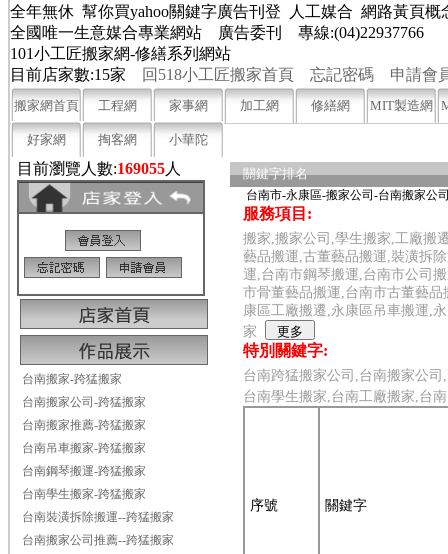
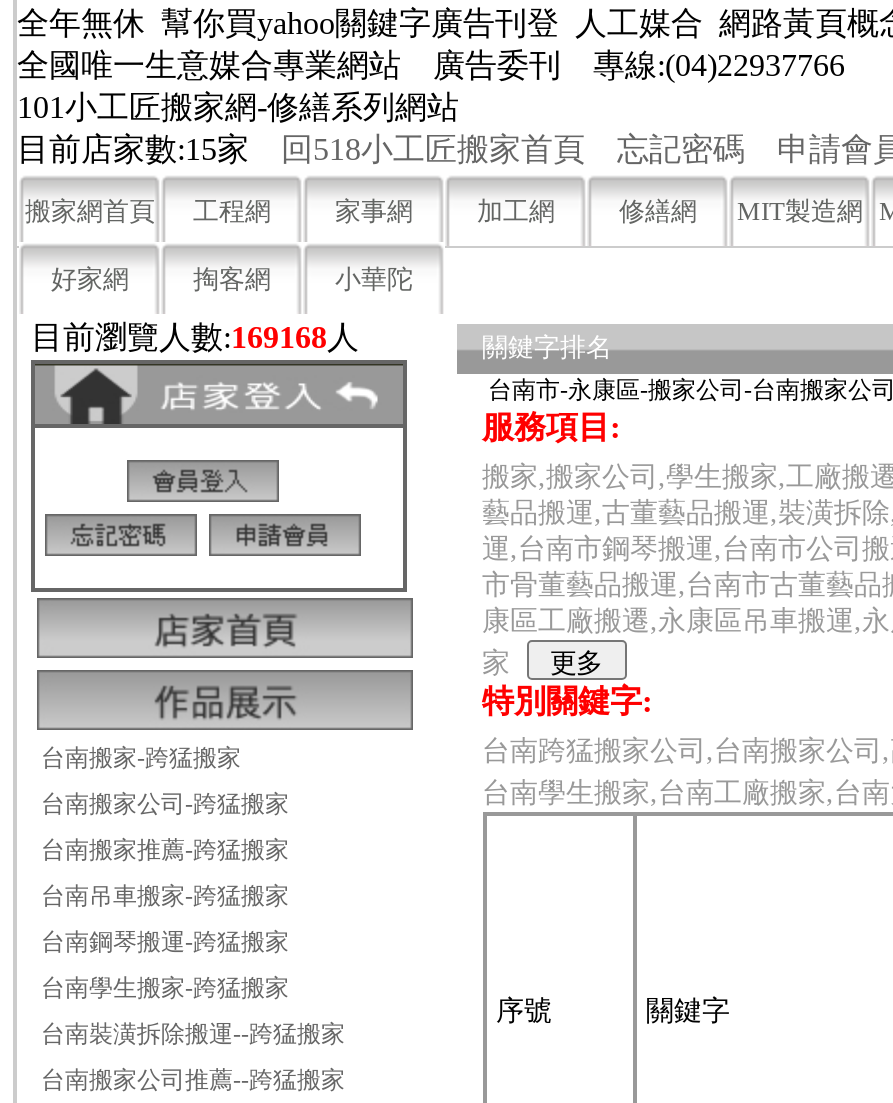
[17,160,181,177] 目前瀏覽人數:169055人 -> [31,320,359,354] 目前瀏覽人數:169168人

